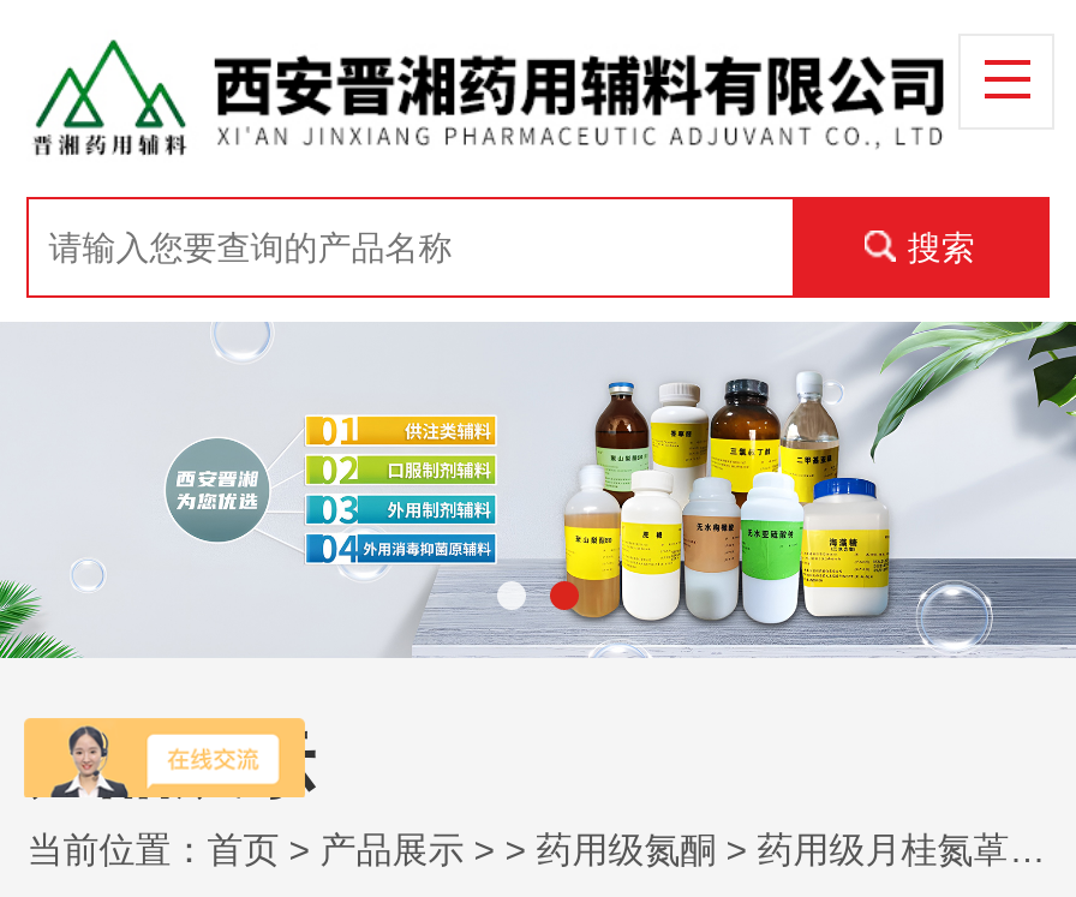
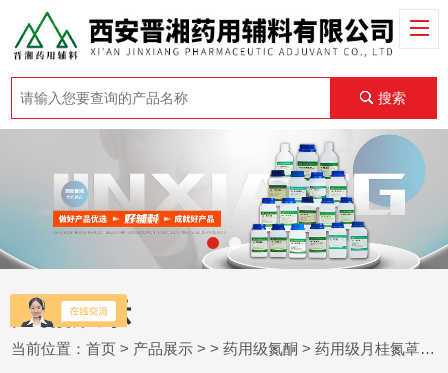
[7,319,1069,658] [image] -> [3,129,445,270] [image]

